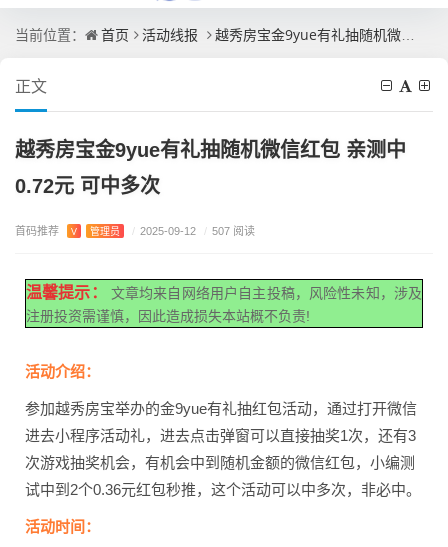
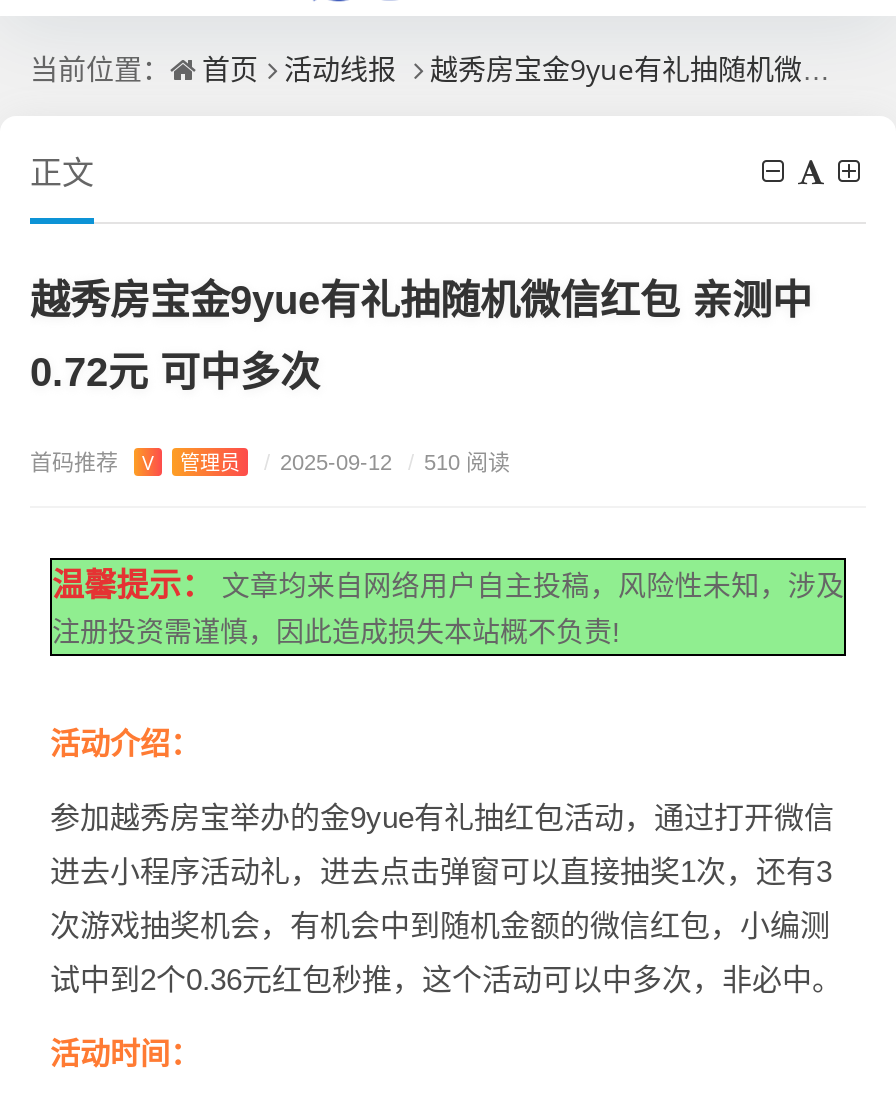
[15,223,255,238] 首码推荐 V 管理员 / 2025-09-12 / 507 阅读 -> [30,446,510,476] 首码推荐 V 管理员 / 2025-09-12 / 510 阅读

